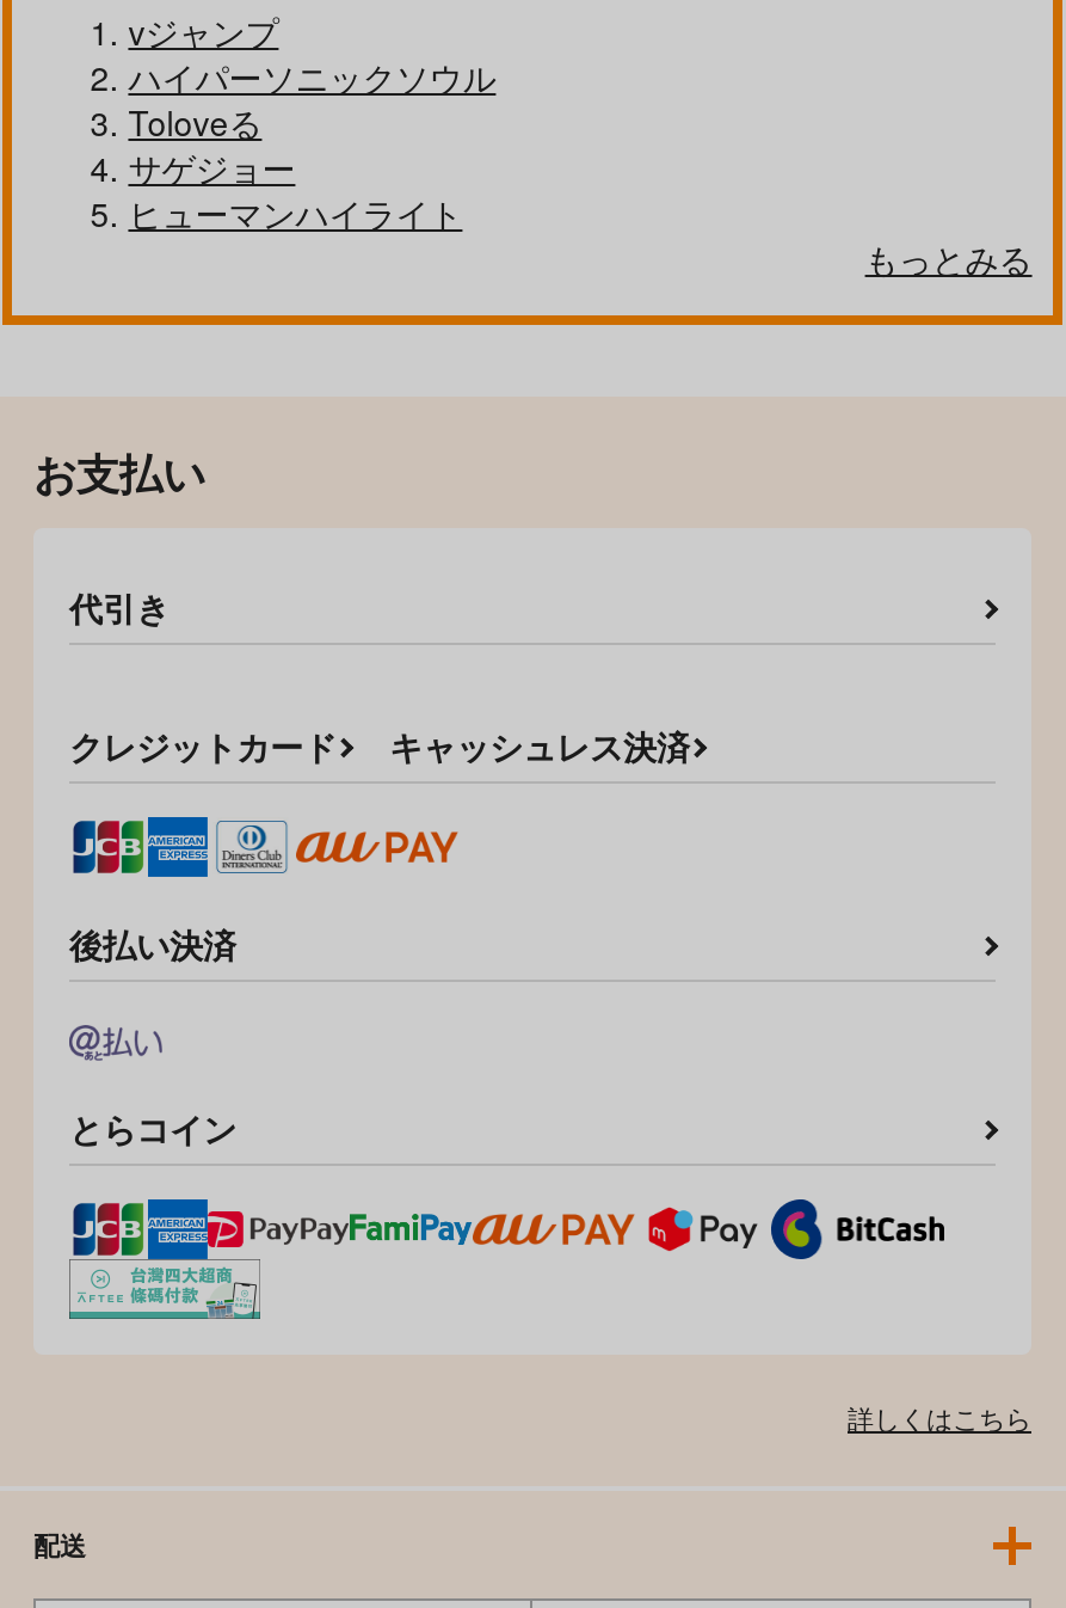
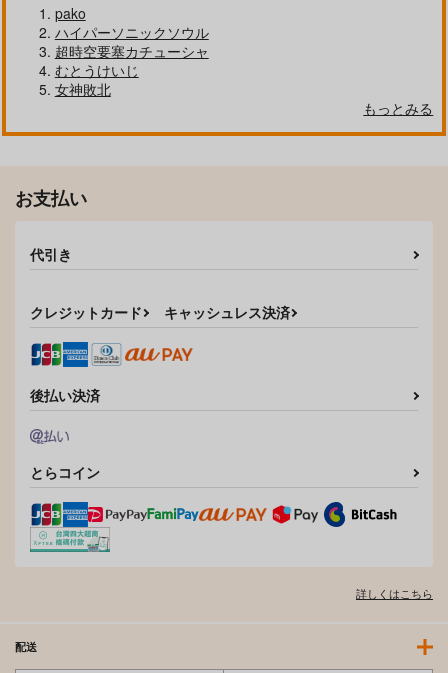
[128,7,279,55] vジャンプ -> [55,3,86,23] pako
[128,98,462,237] Toloveる | サゲジョー | ヒューマンハイライト -> [55,41,209,99] 超時空要塞カチューシャ | むとうけいじ | 女神敗北

